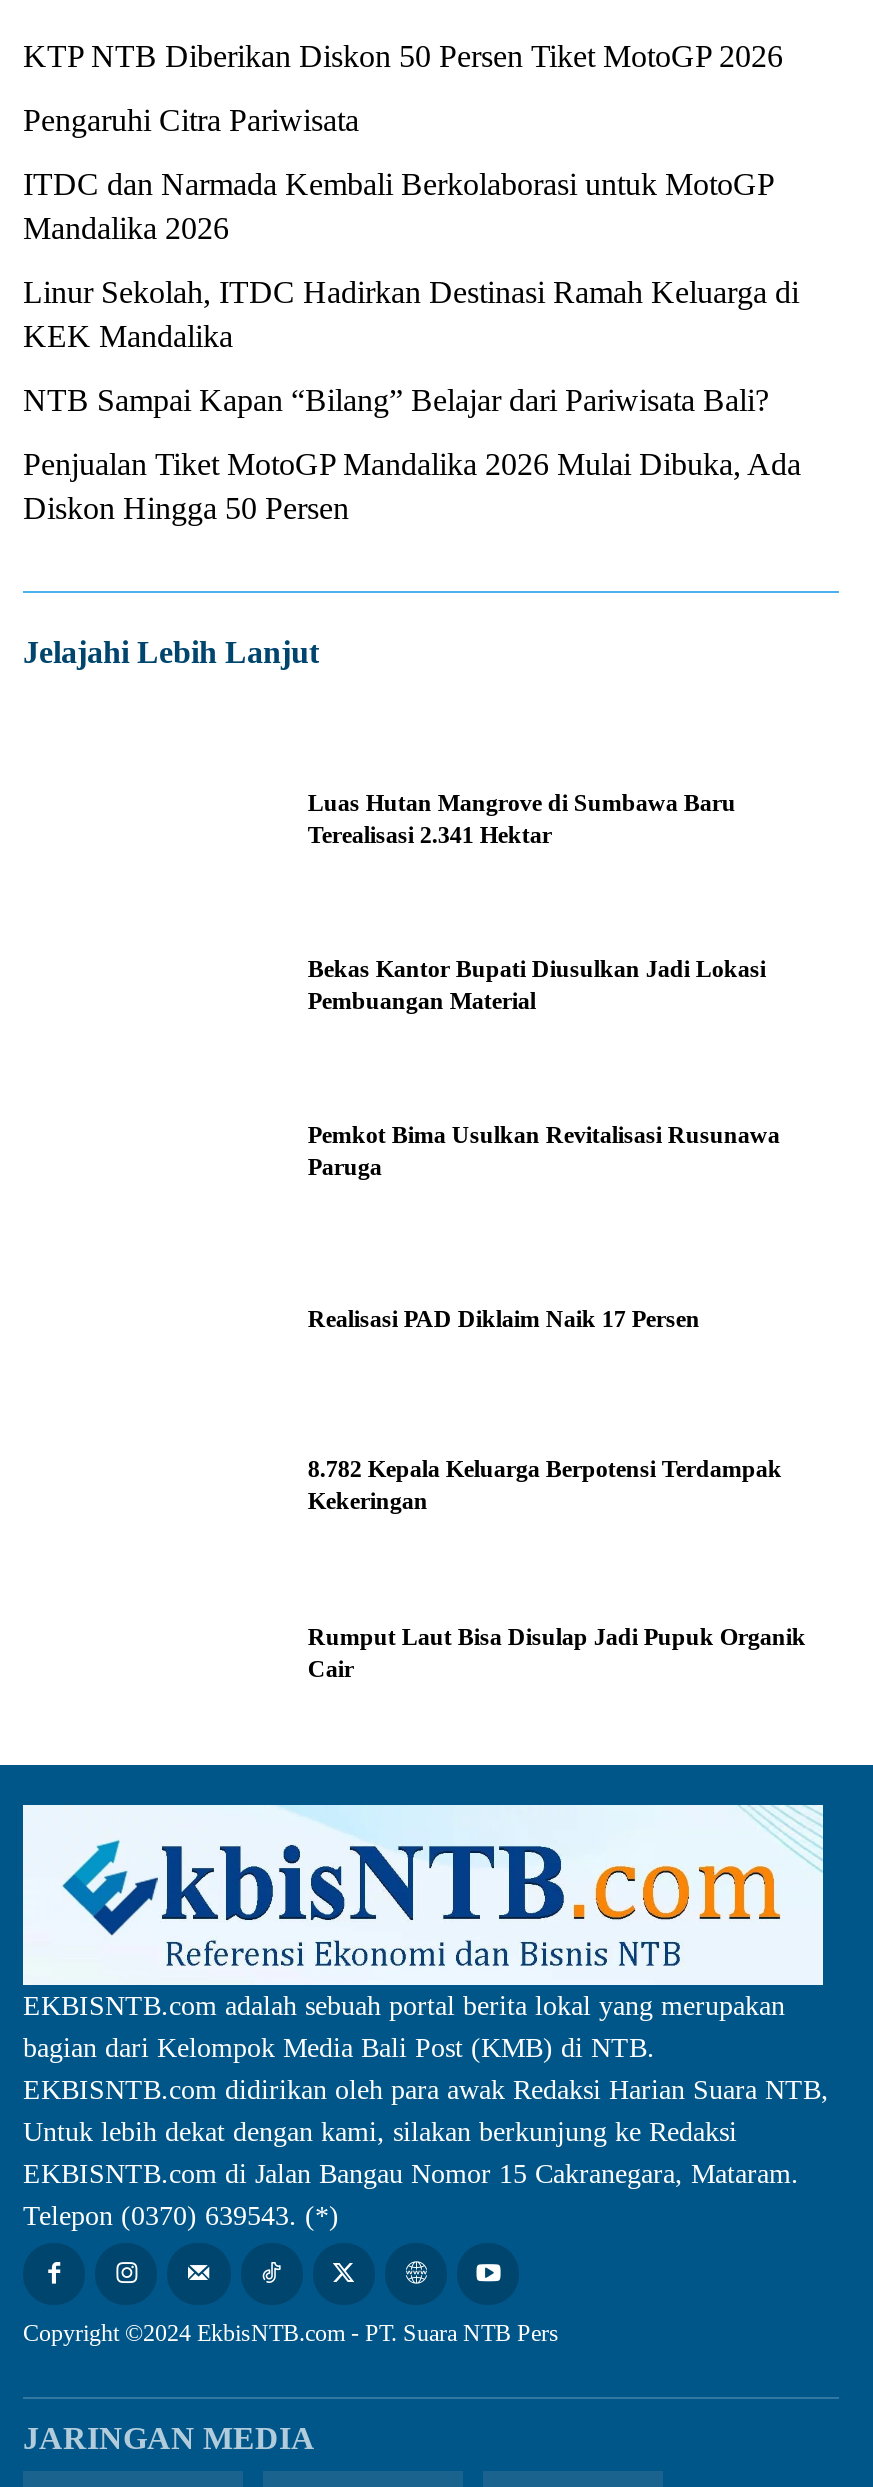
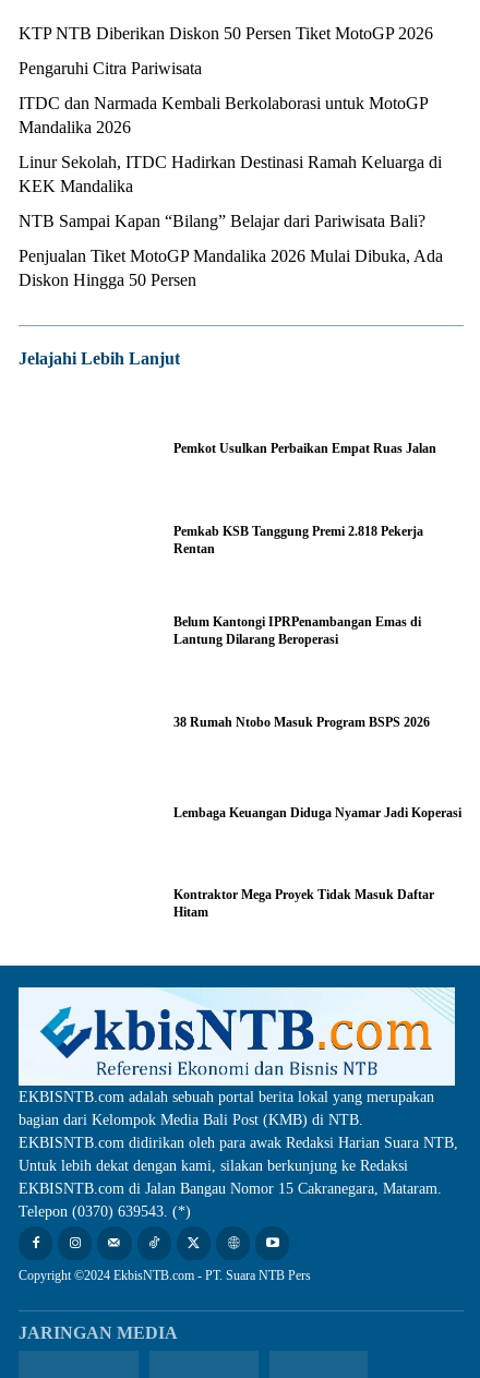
[308,788,736,848] Luas Hutan Mangrove di Sumbawa Baru | Terealisasi 2.341 Hektar -> [174,441,437,456] Pemkot Usulkan Perbaikan Empat Ruas Jalan
[308,955,766,1015] Bekas Kantor Bupati Diusulkan Jadi Lokasi | Pembuangan Material -> [174,523,424,556] Pemkab KSB Tanggung Premi 2.818 Pekerja | Rentan
[308,1121,780,1181] Pemkot Bima Usulkan Revitalisasi Rusunawa | Paruga -> [174,614,422,647] Belum Kantongi IPRPenambangan Emas di | Lantung Dilarang Beroperasi
[308,1304,700,1332] Realisasi PAD Diklaim Naik 17 Persen -> [174,714,430,729] 38 Rumah Ntobo Masuk Program BSPS 2026
[308,1455,782,1515] 8.782 Kepala Keluarga Berpotensi Terdampak | Kekeringan -> [174,805,462,820] Lembaga Keuangan Diduga Nyamar Jadi Koperasi
[308,1622,806,1682] Rumput Laut Bisa Disulap Jadi Pupuk Organik | Cair -> [174,888,435,920] Kontraktor Mega Proyek Tidak Masuk Daftar | Hitam

